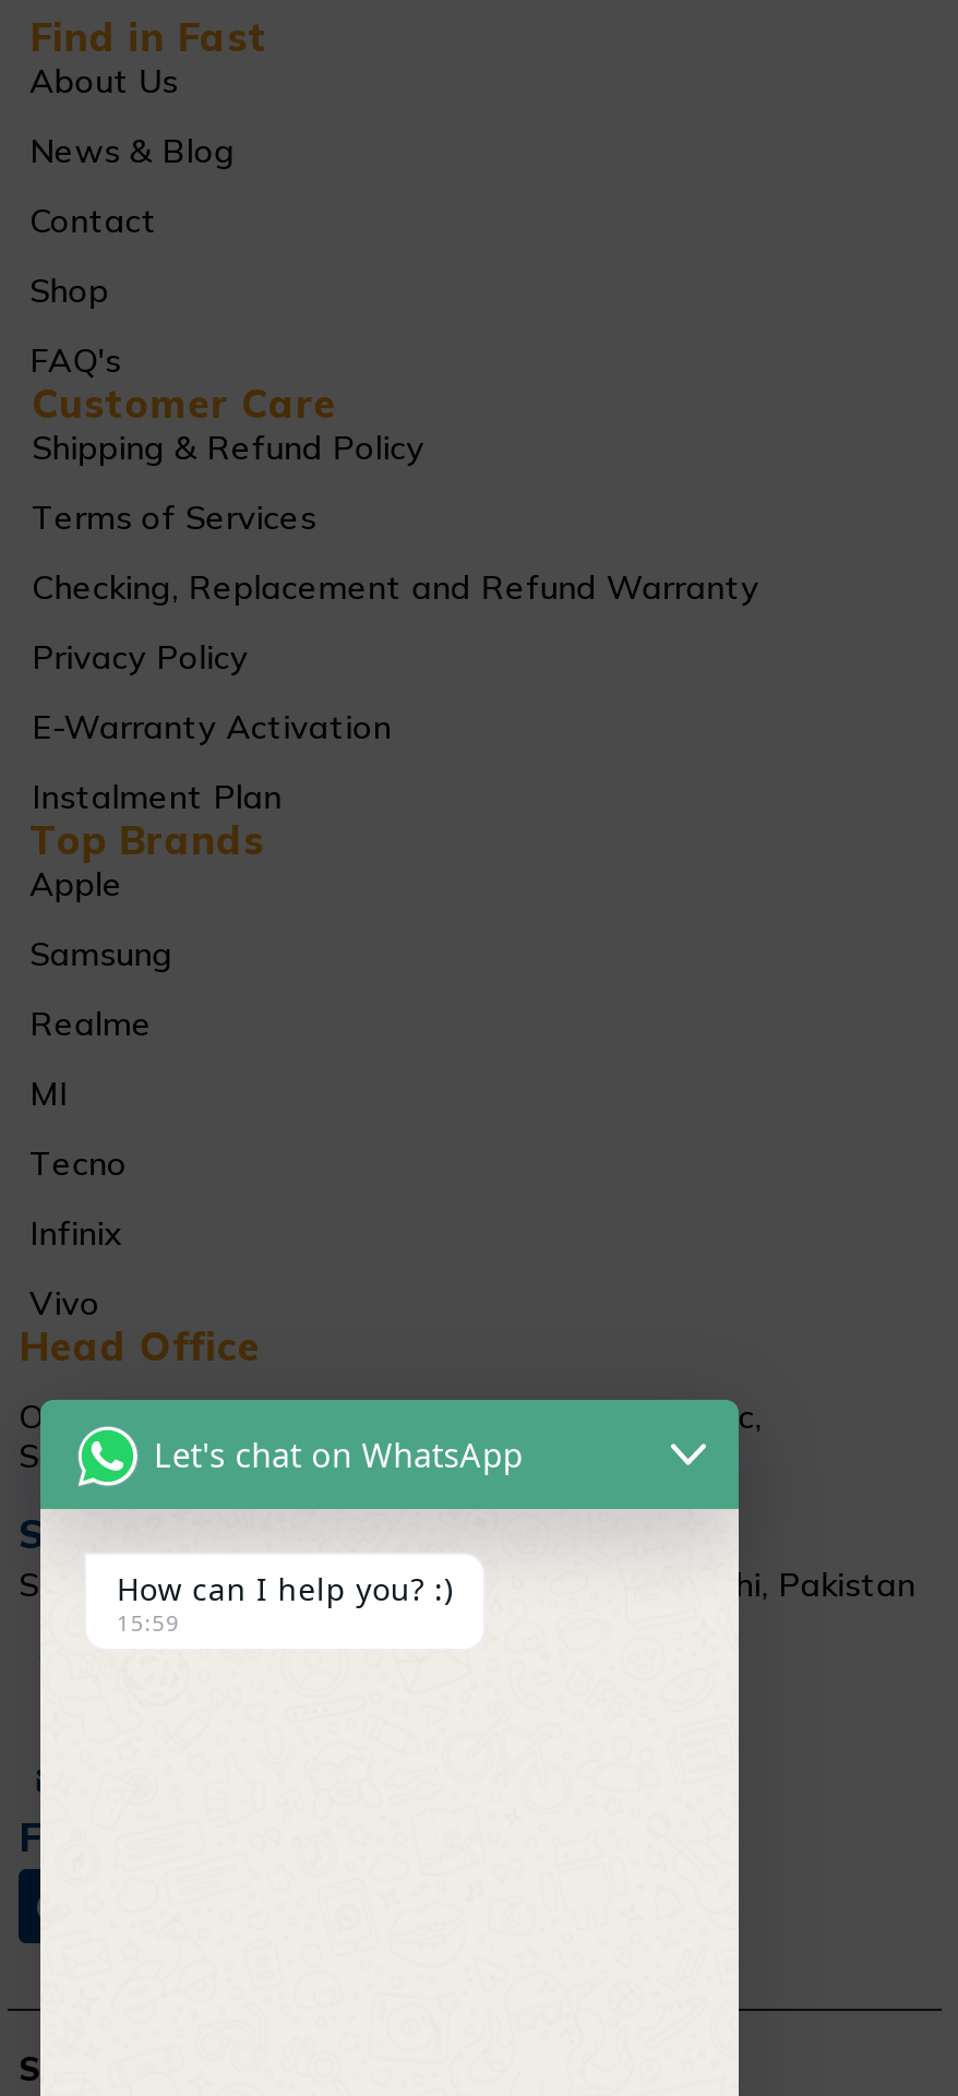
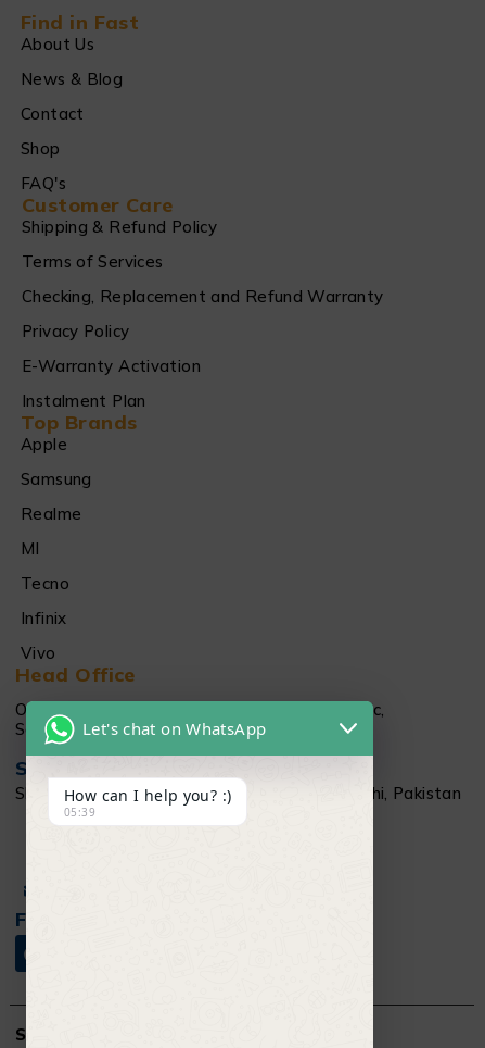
[117,1607,180,1638] 15:59 -> [64,804,95,820] 05:39

